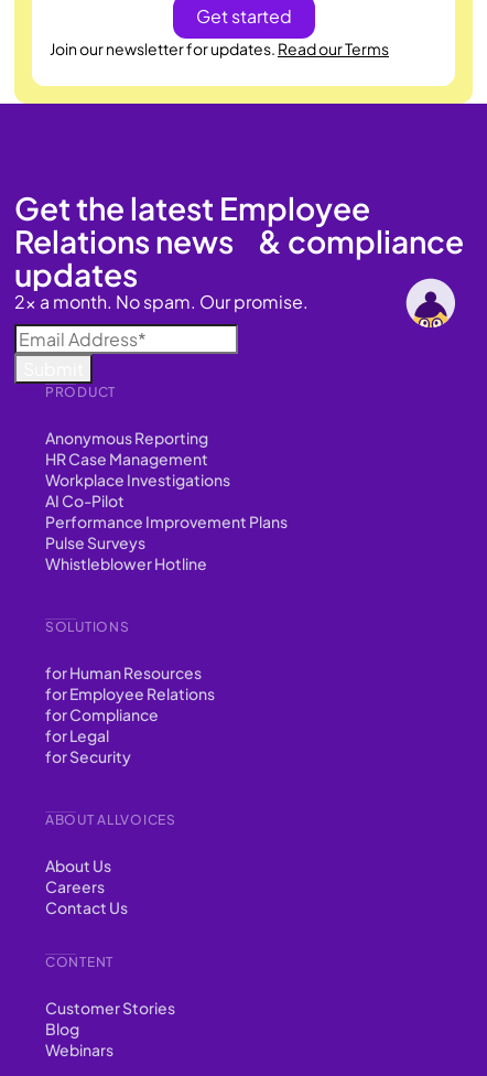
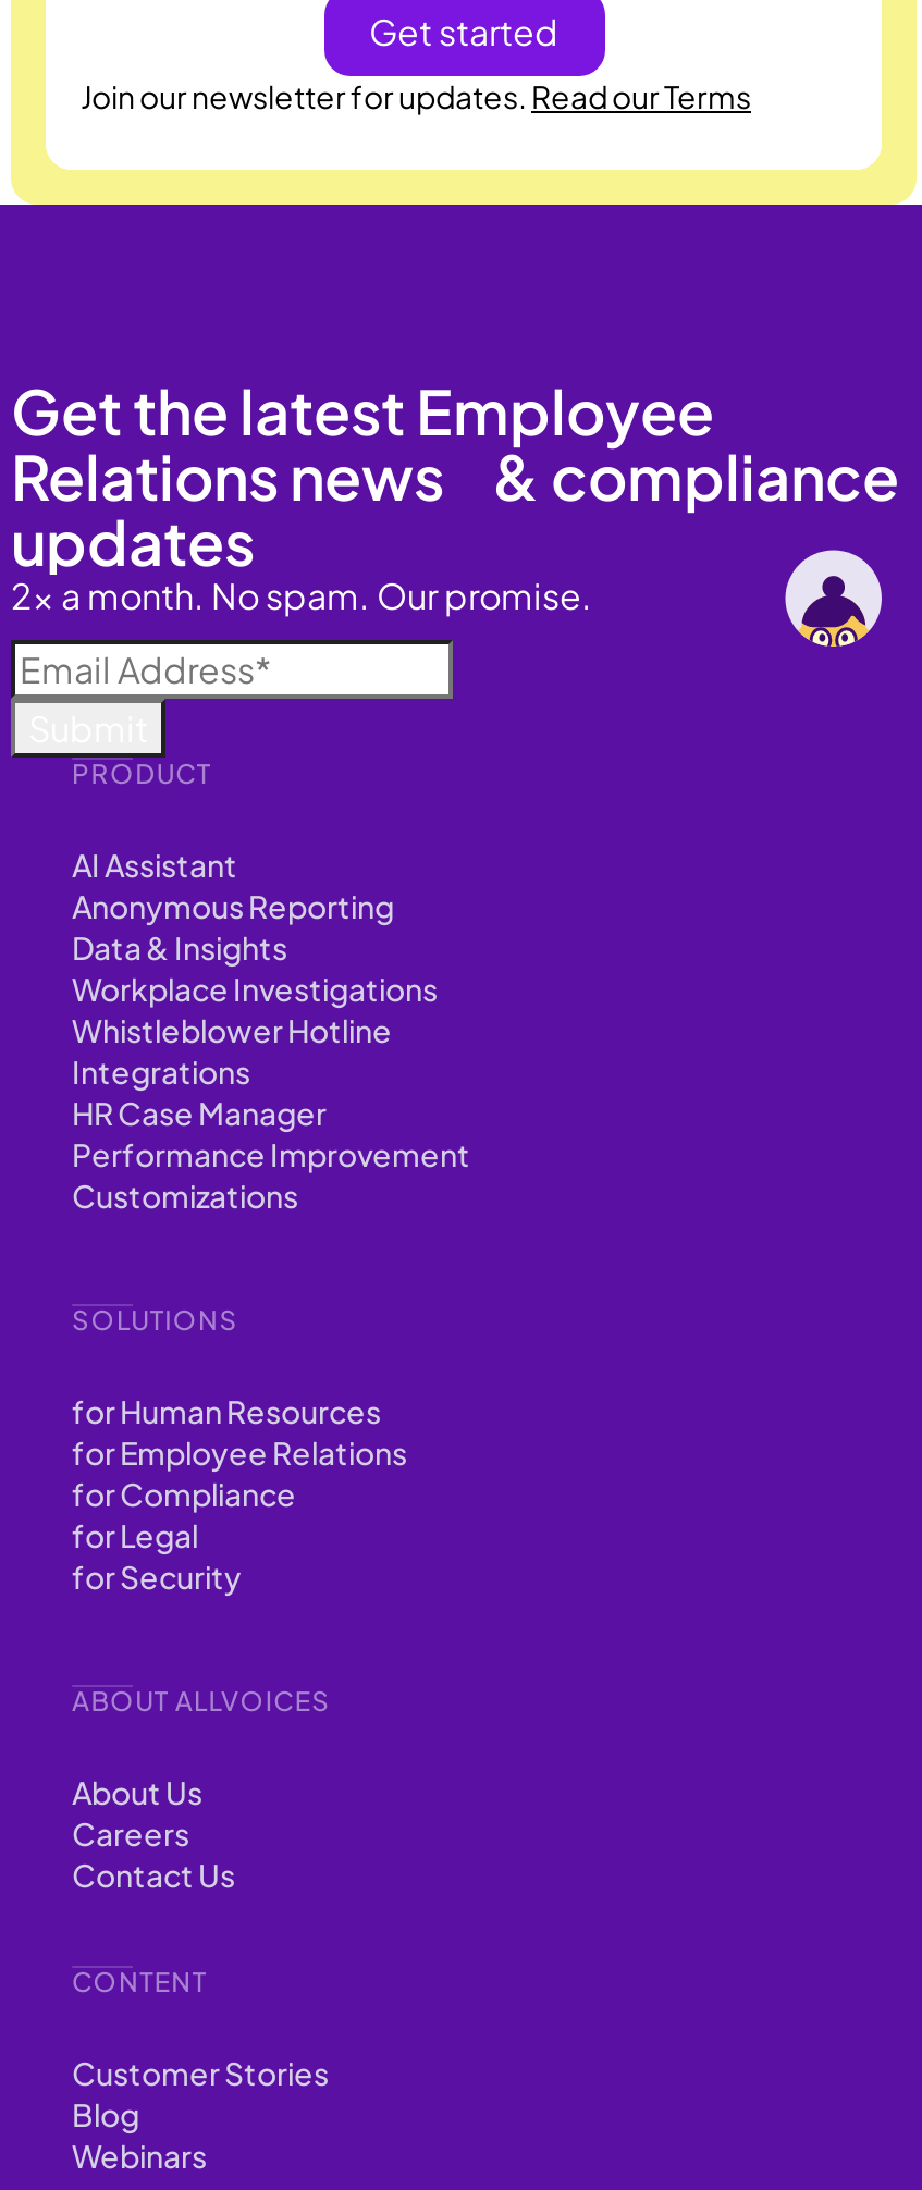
none -> [72,845,237,884] AI Assistant
[45,449,208,469] HR Case Management -> [72,928,287,967] Data & Insights
[45,491,288,553] AI Co-Pilot | Performance Improvement Plans | Pulse Surveys -> none
moved [45,554,207,573] -> [72,1011,392,1050]: Whistleblower Hotline
none -> [72,1052,470,1215] Integrations | HR Case Manager | Performance Improvement | Customizations

